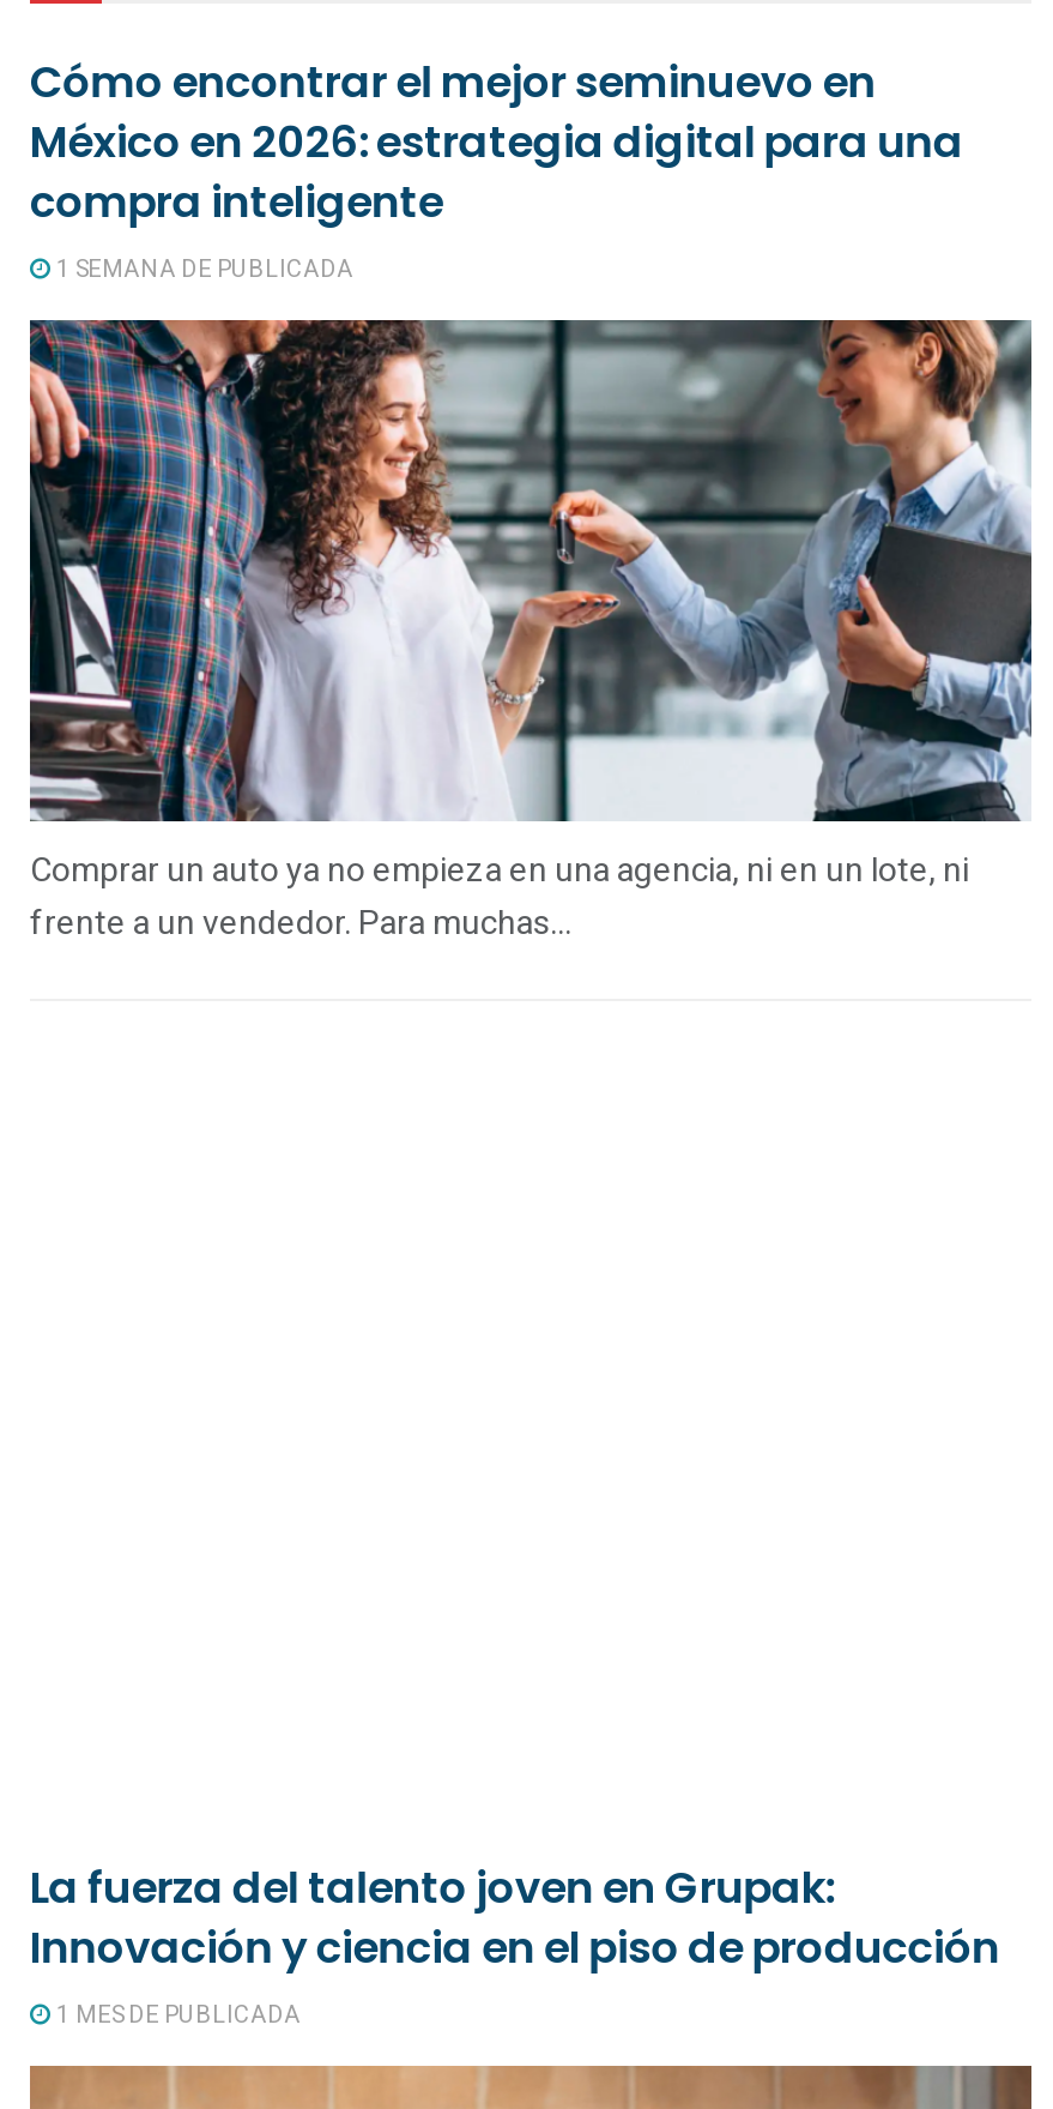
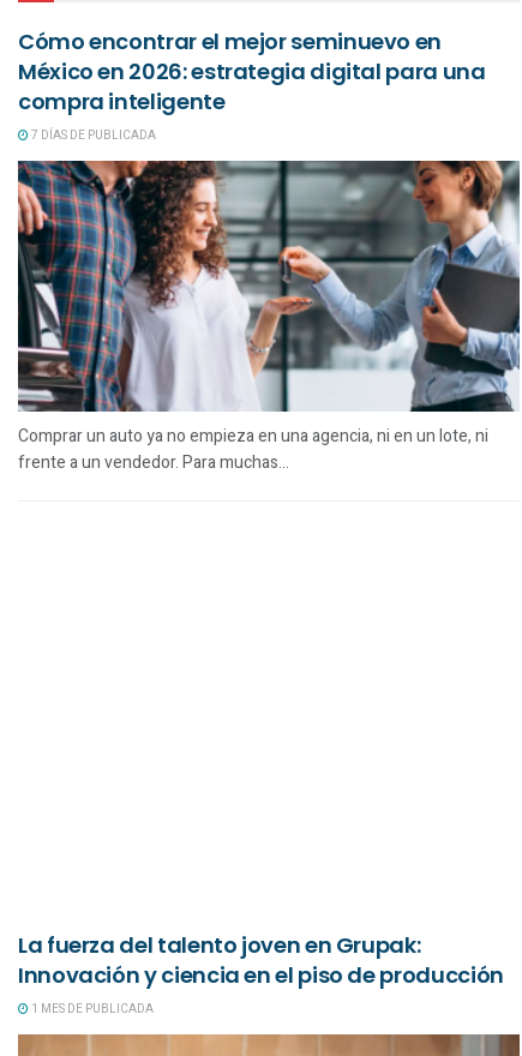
[52,253,353,286] 1 SEMANA DE PUBLICADA -> [29,127,156,144] 7 DÍAS DE PUBLICADA

